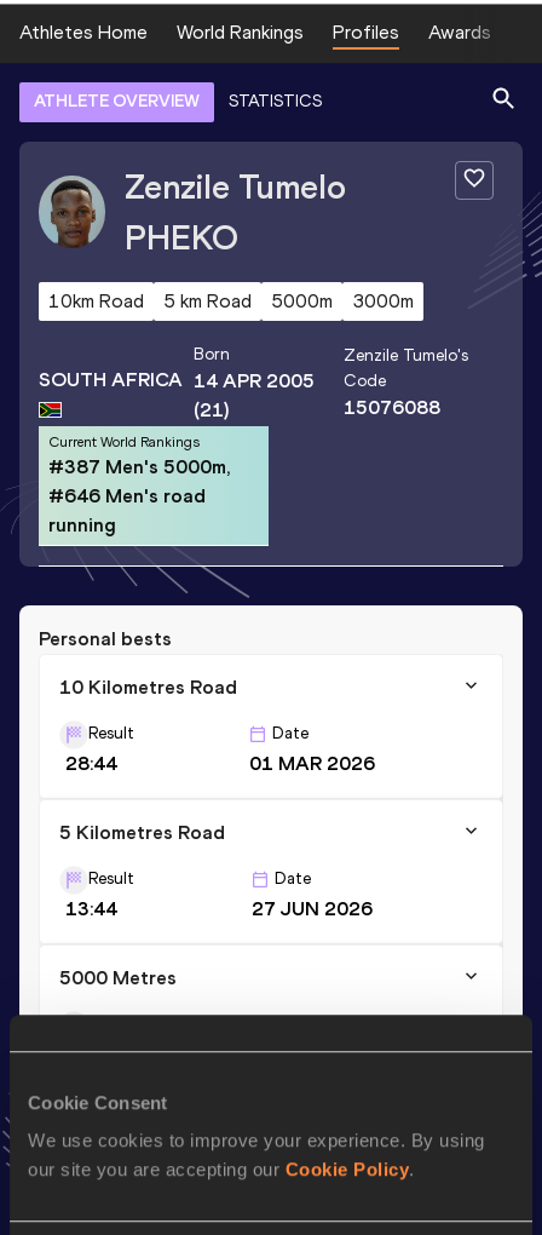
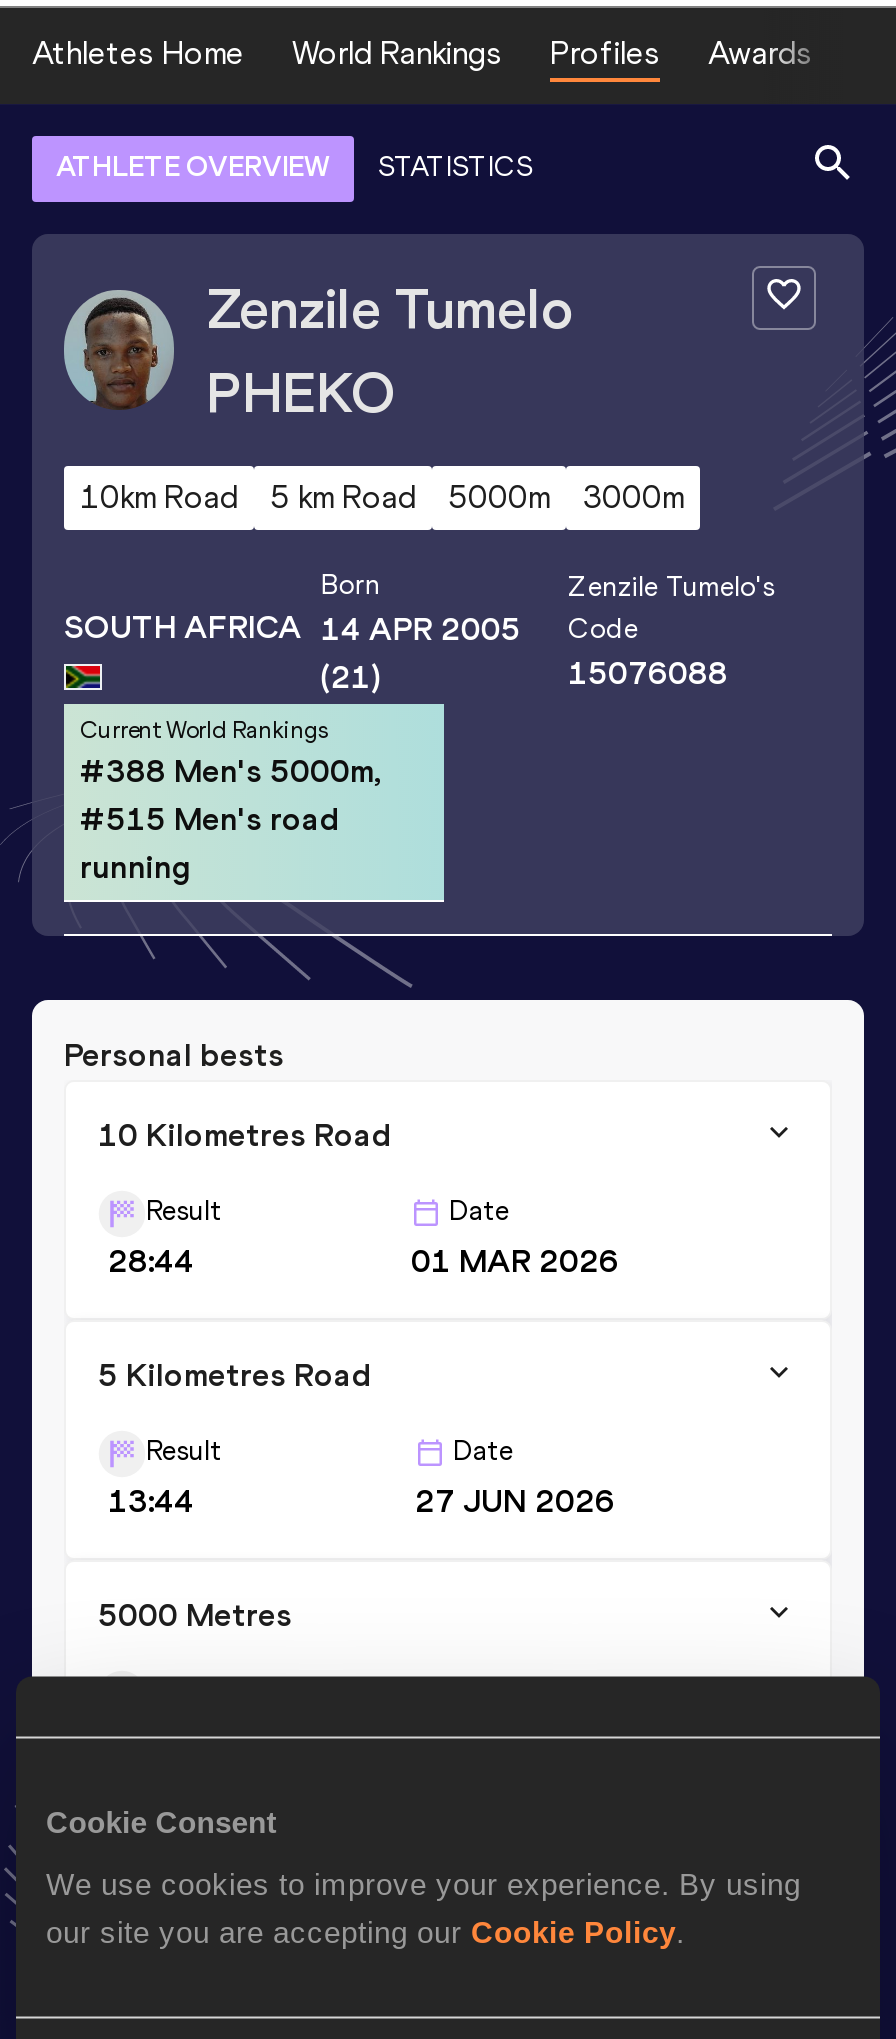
[48,455,230,478] #387 Men's 5000m, -> [80,751,380,789] #388 Men's 5000m,
[48,484,206,507] #646 Men's road -> [80,799,340,837] #515 Men's road

